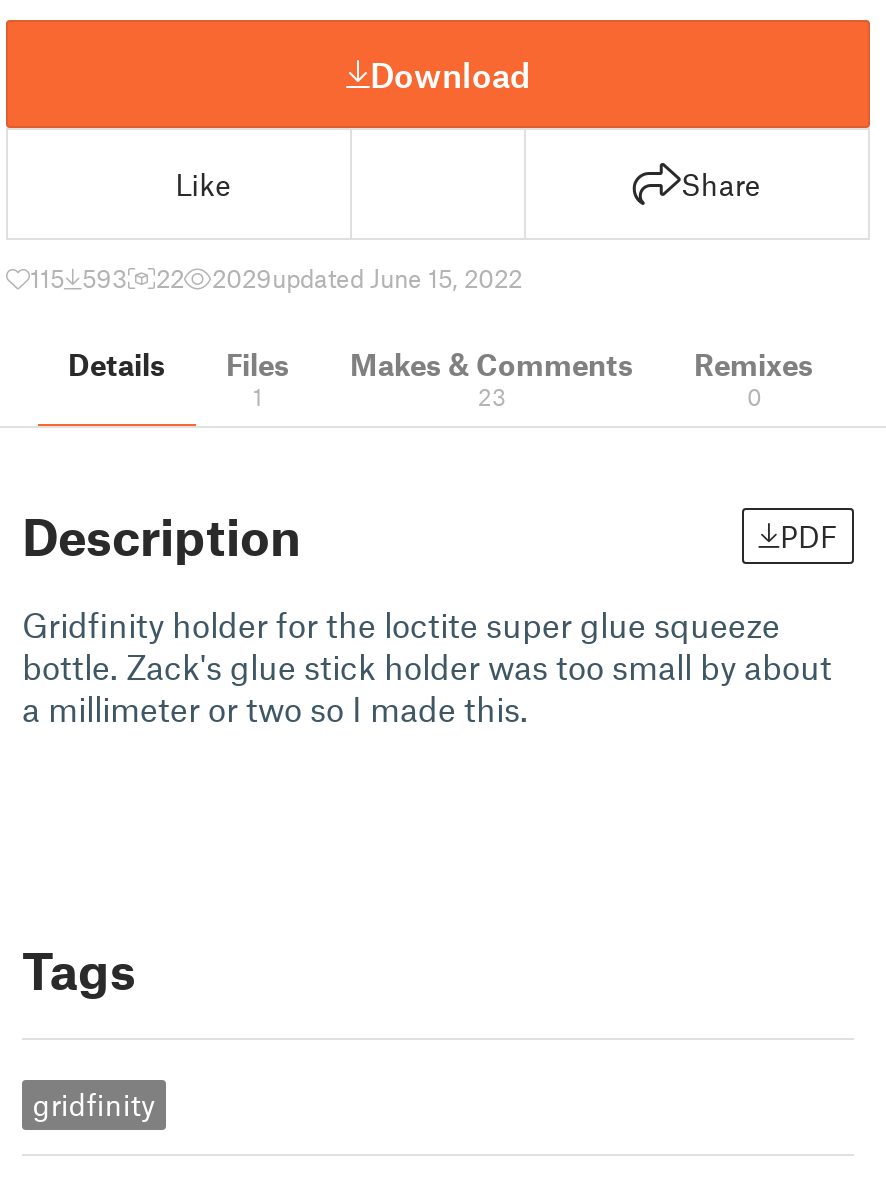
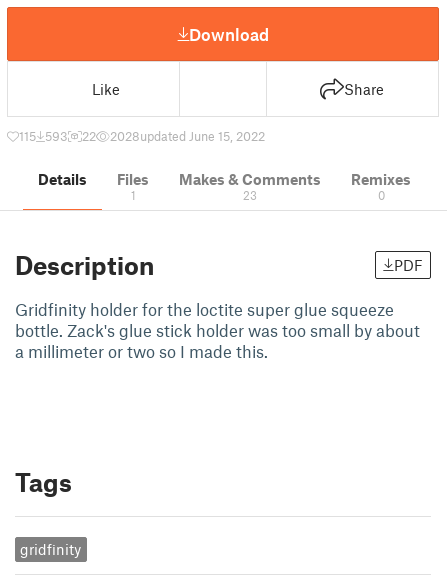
[30,262,522,294] 115 593 22 2029updated June 15, 2022 -> [19,128,265,144] 115 593 22 2028updated June 15, 2022

